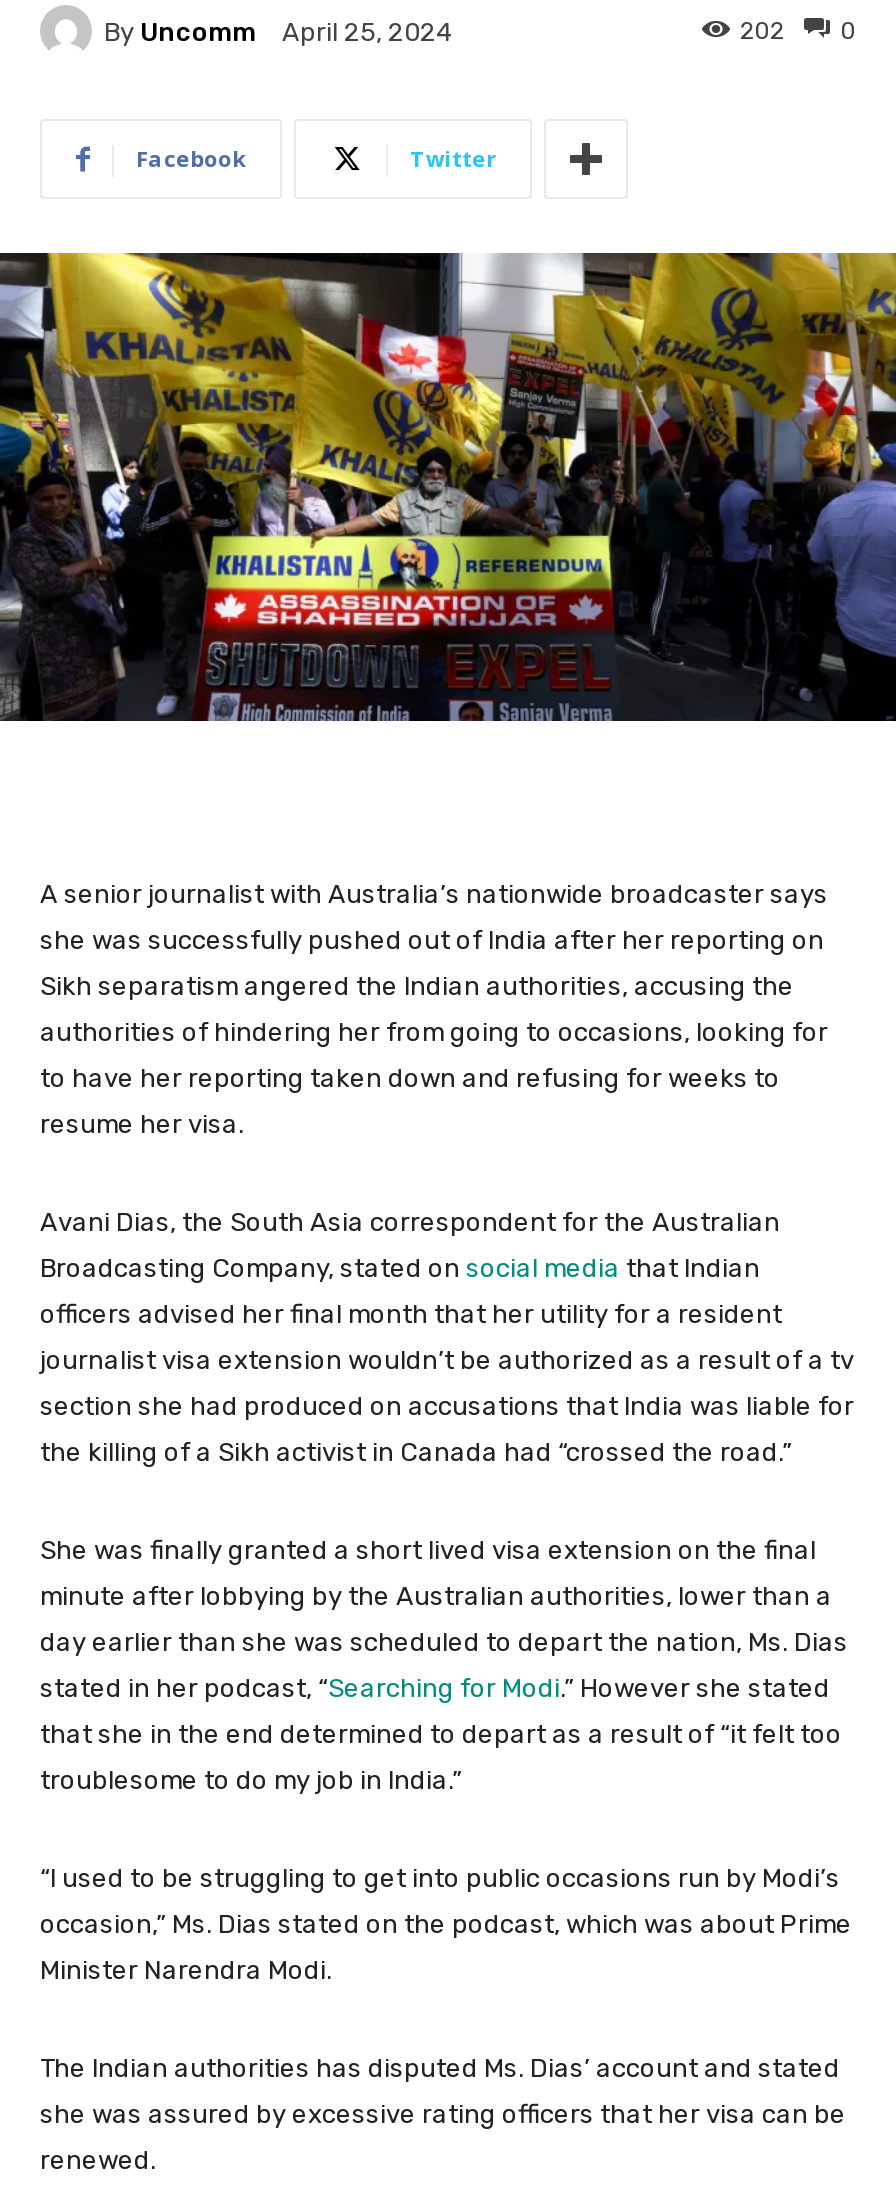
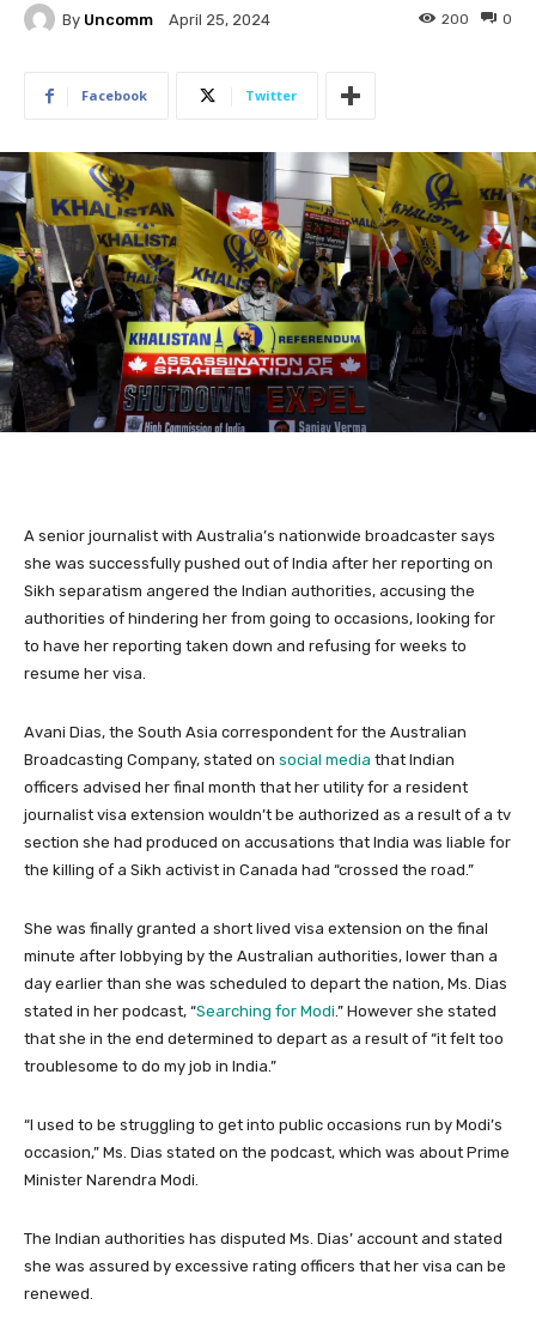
[740,17,784,45] 202 -> [441,11,469,27] 200

